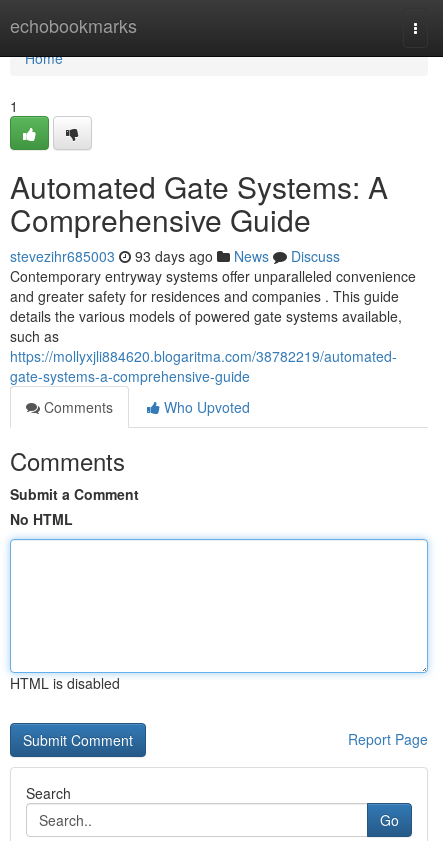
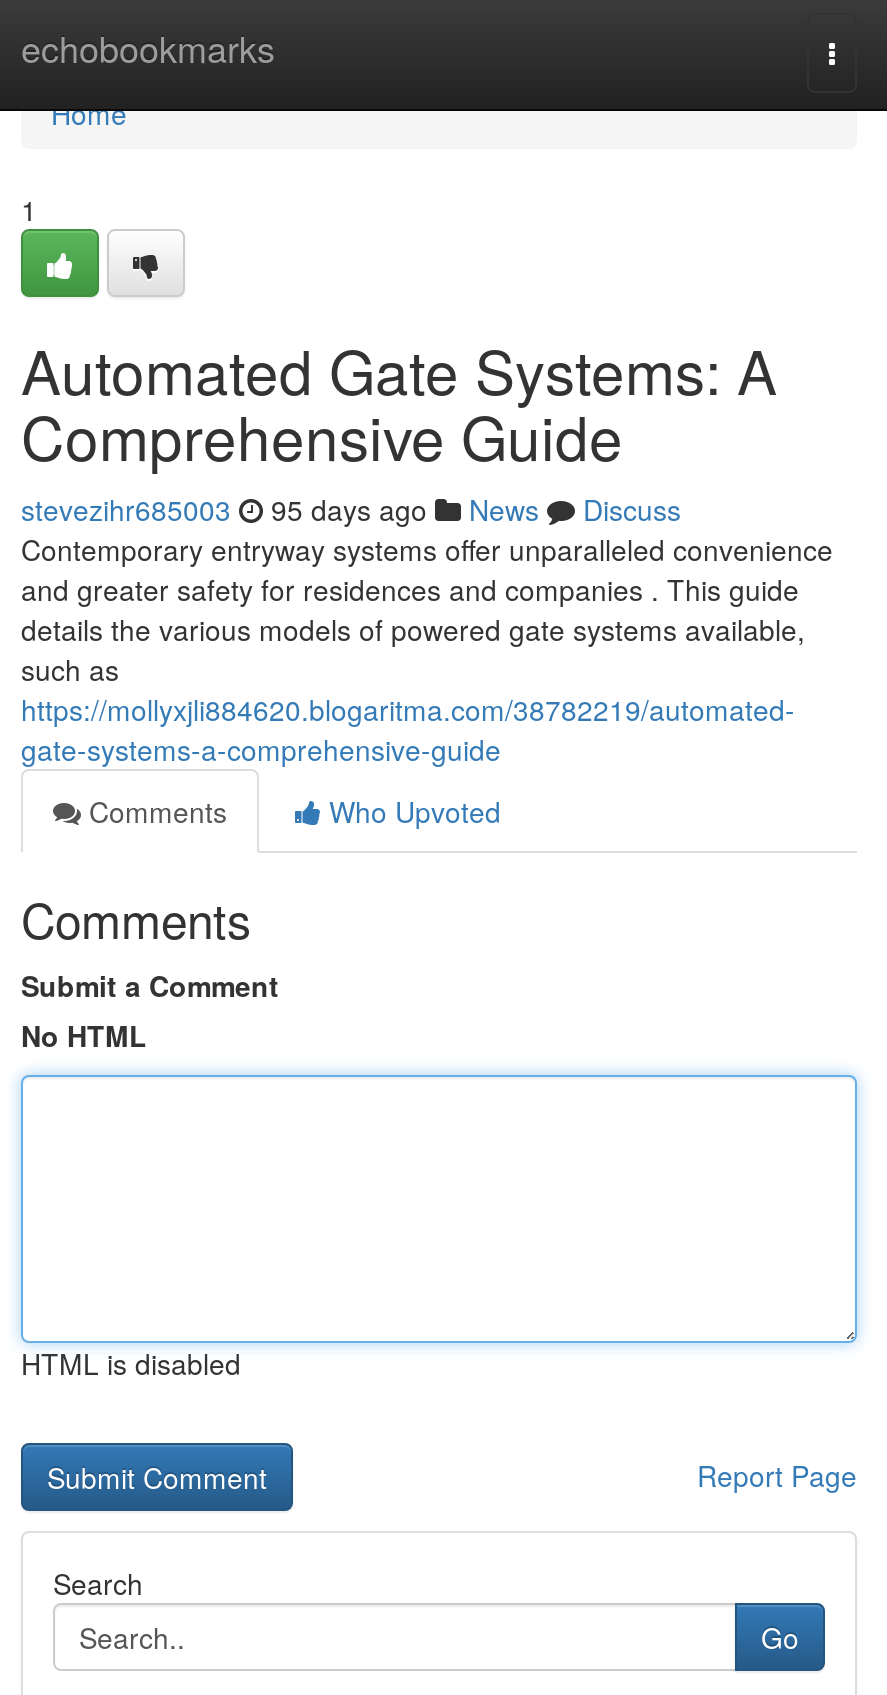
[10,246,340,266] stevezihr685003 93 days ago News Discuss -> [21,489,681,529] stevezihr685003 95 days ago News Discuss

